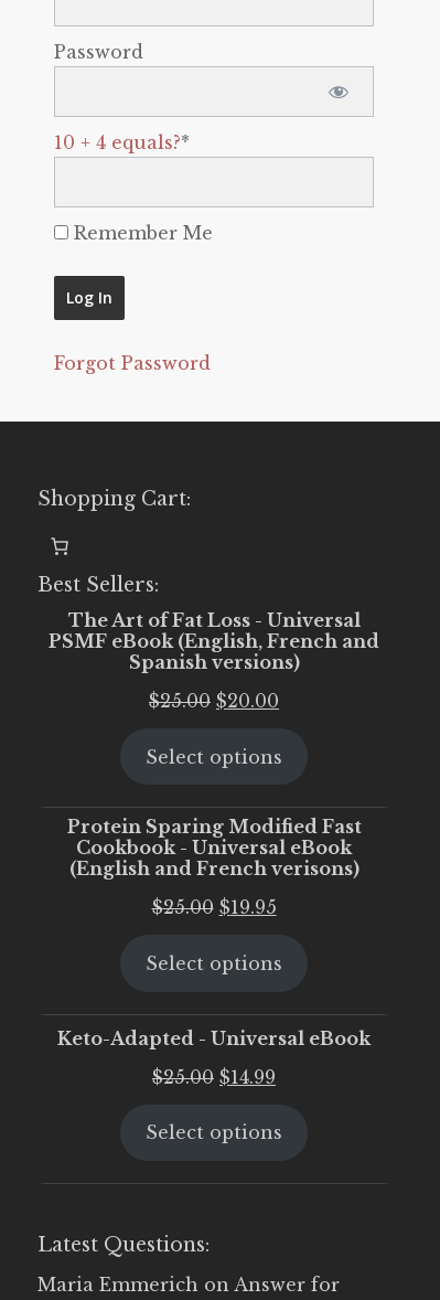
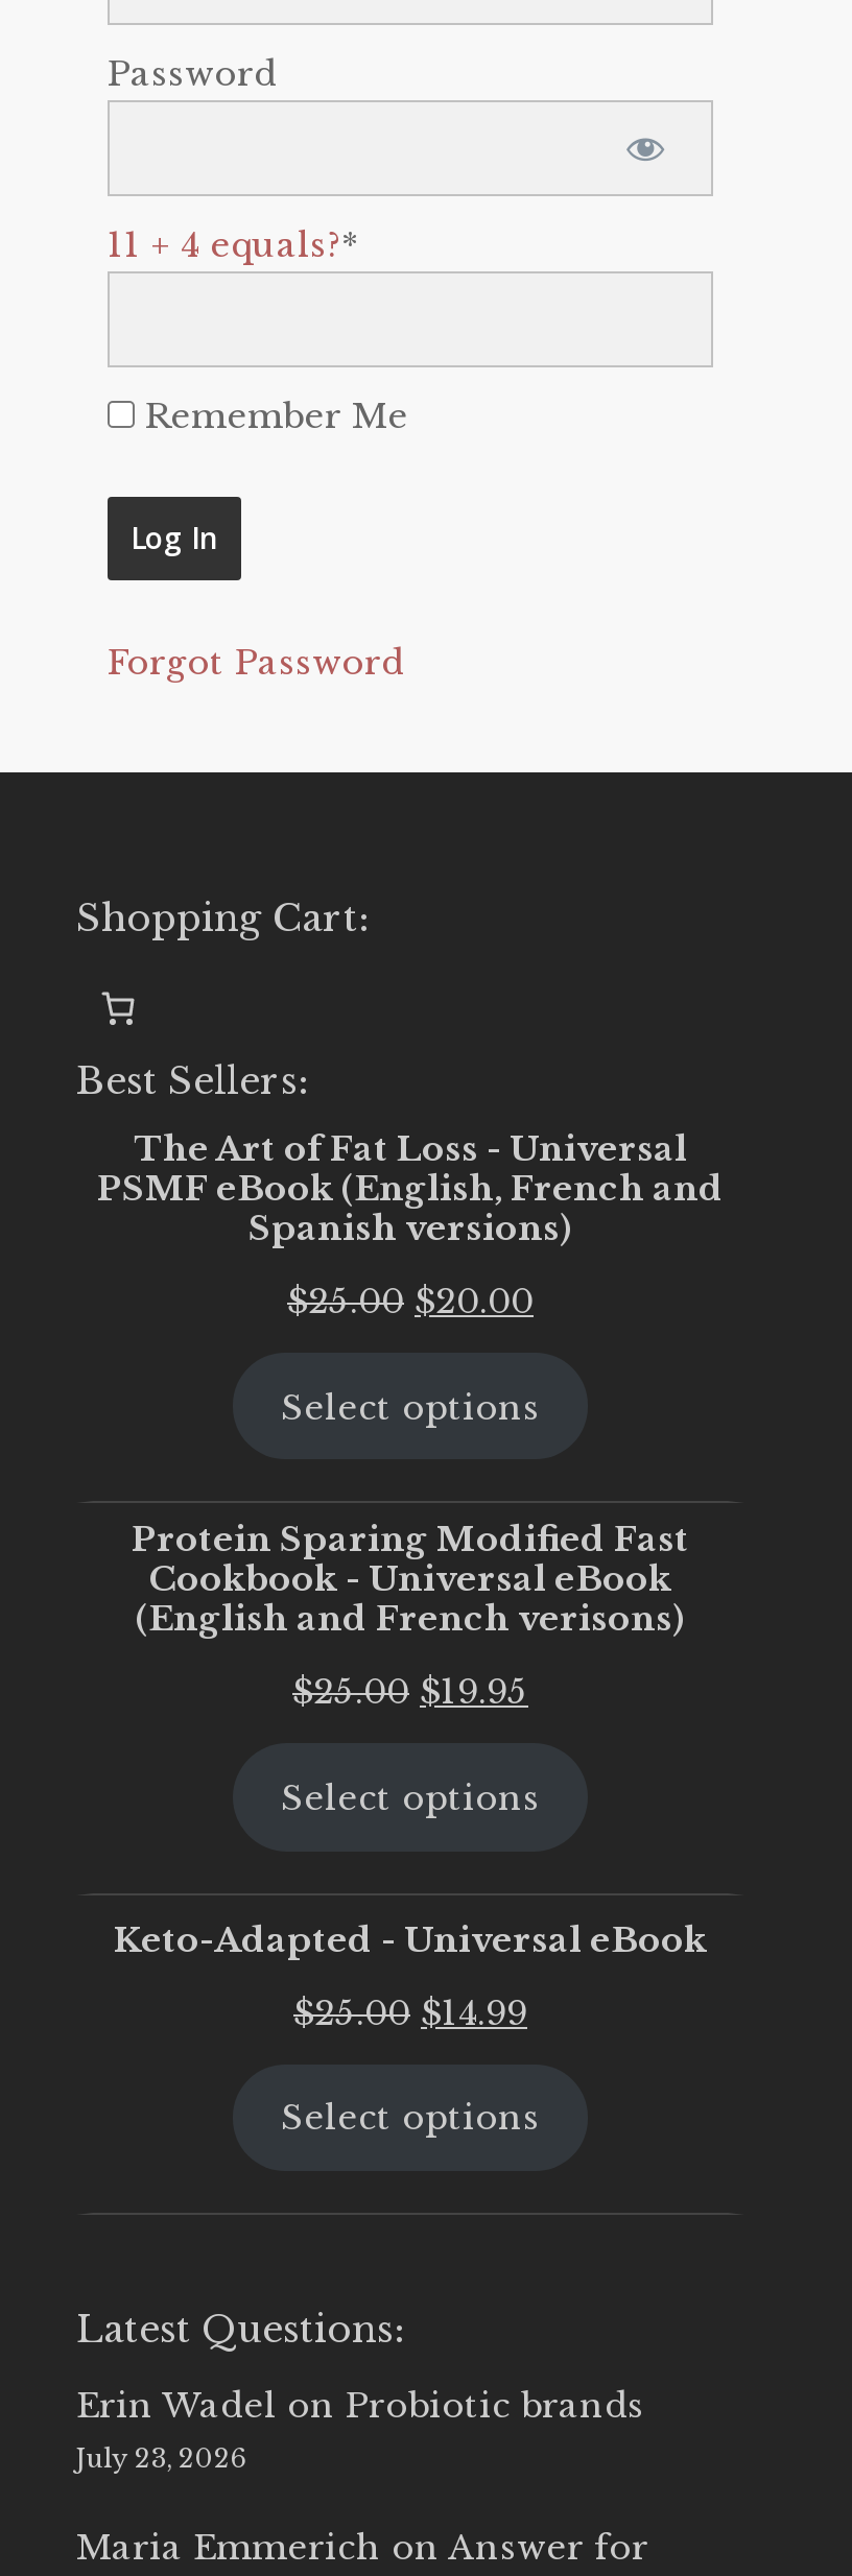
[54,131,190,153] 10 + 4 equals?* -> [108,223,358,265] 11 + 4 equals?*
none -> [76,2384,644,2474] Erin Wadel on Probiotic brands | July 23, 2026

